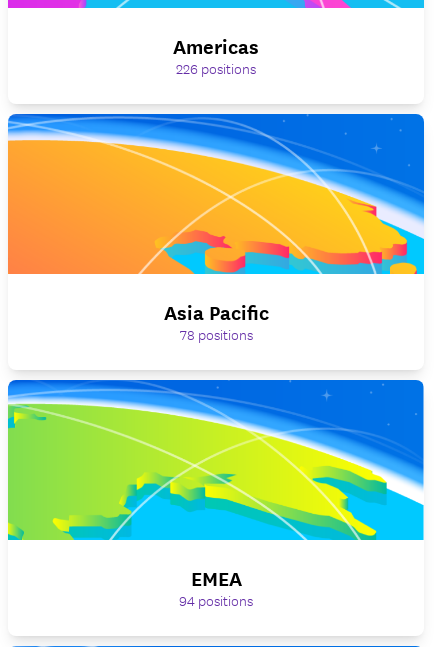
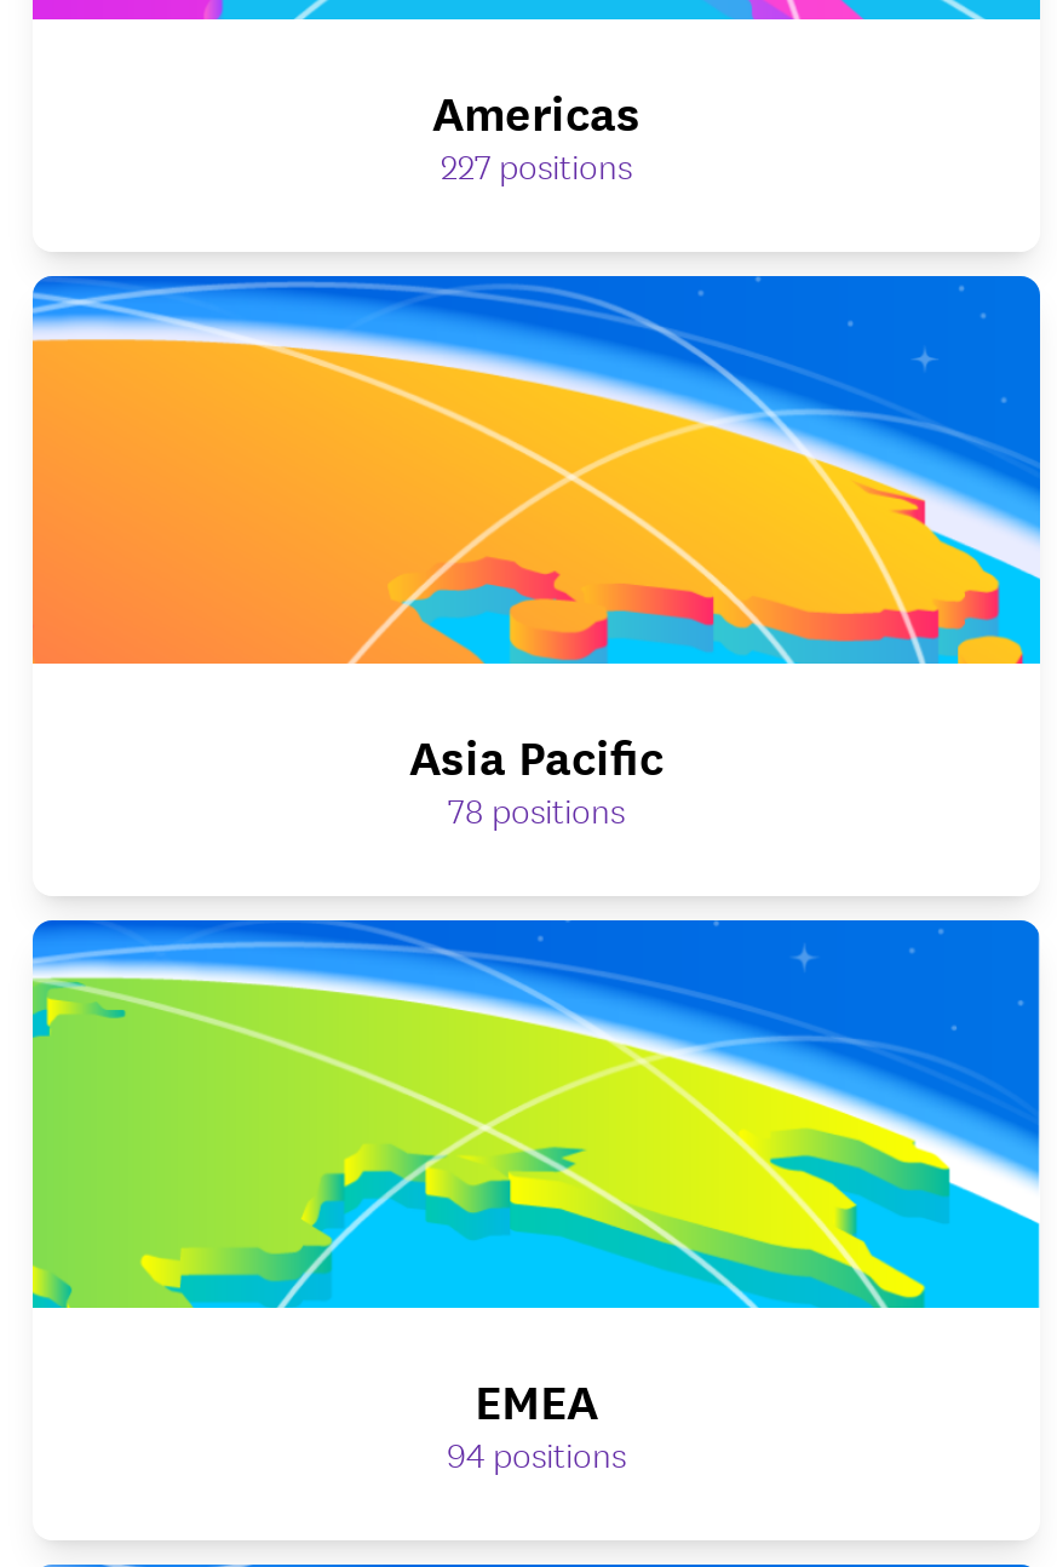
[176,57,256,79] 226 positions -> [441,139,632,192] 227 positions

